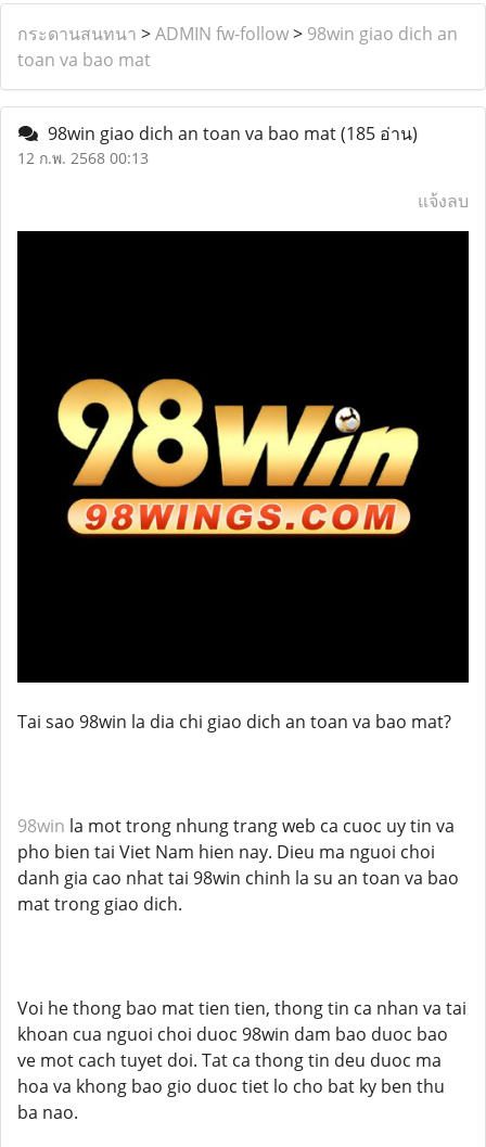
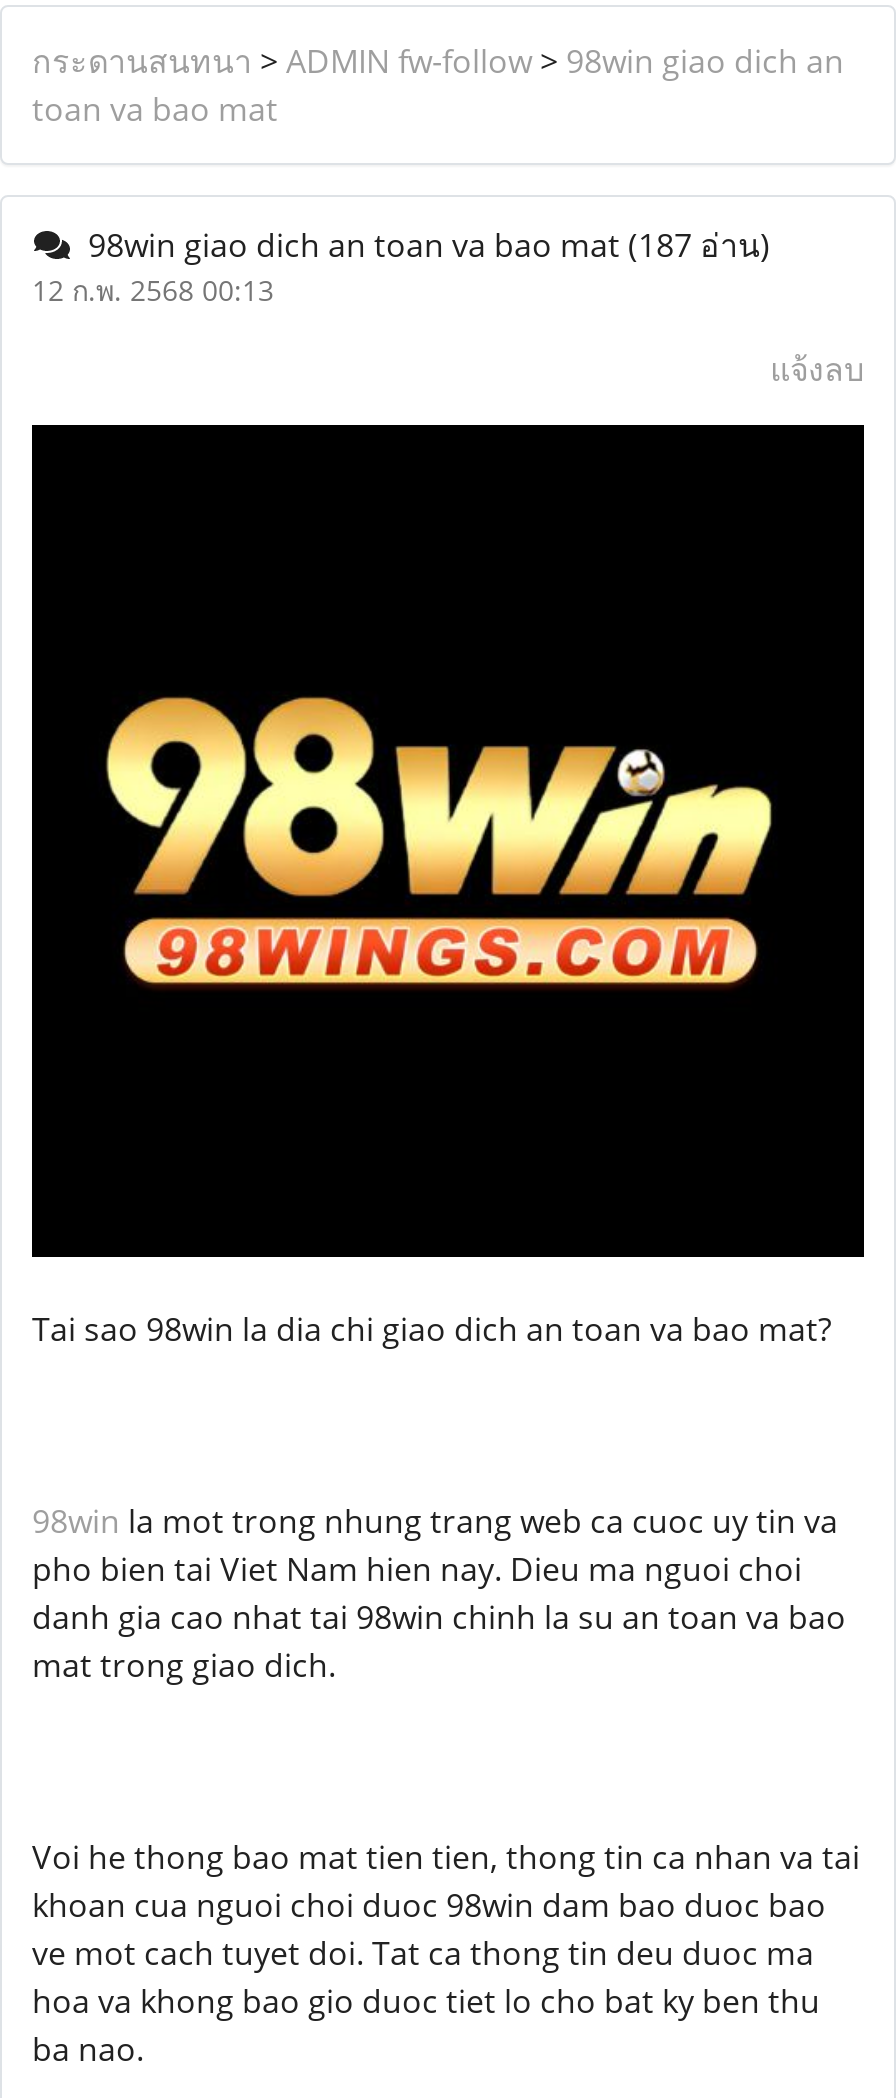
[39,122,418,145] 98win giao dich an toan va bao mat (185 อ่าน) -> [72,223,770,267] 98win giao dich an toan va bao mat (187 อ่าน)

